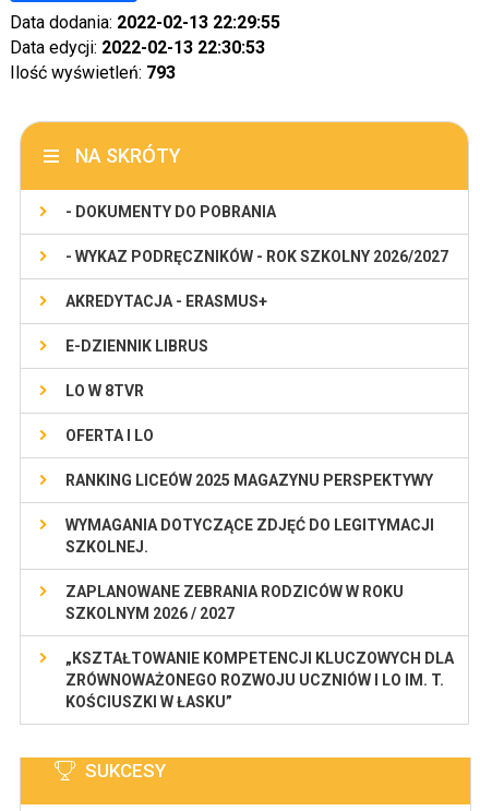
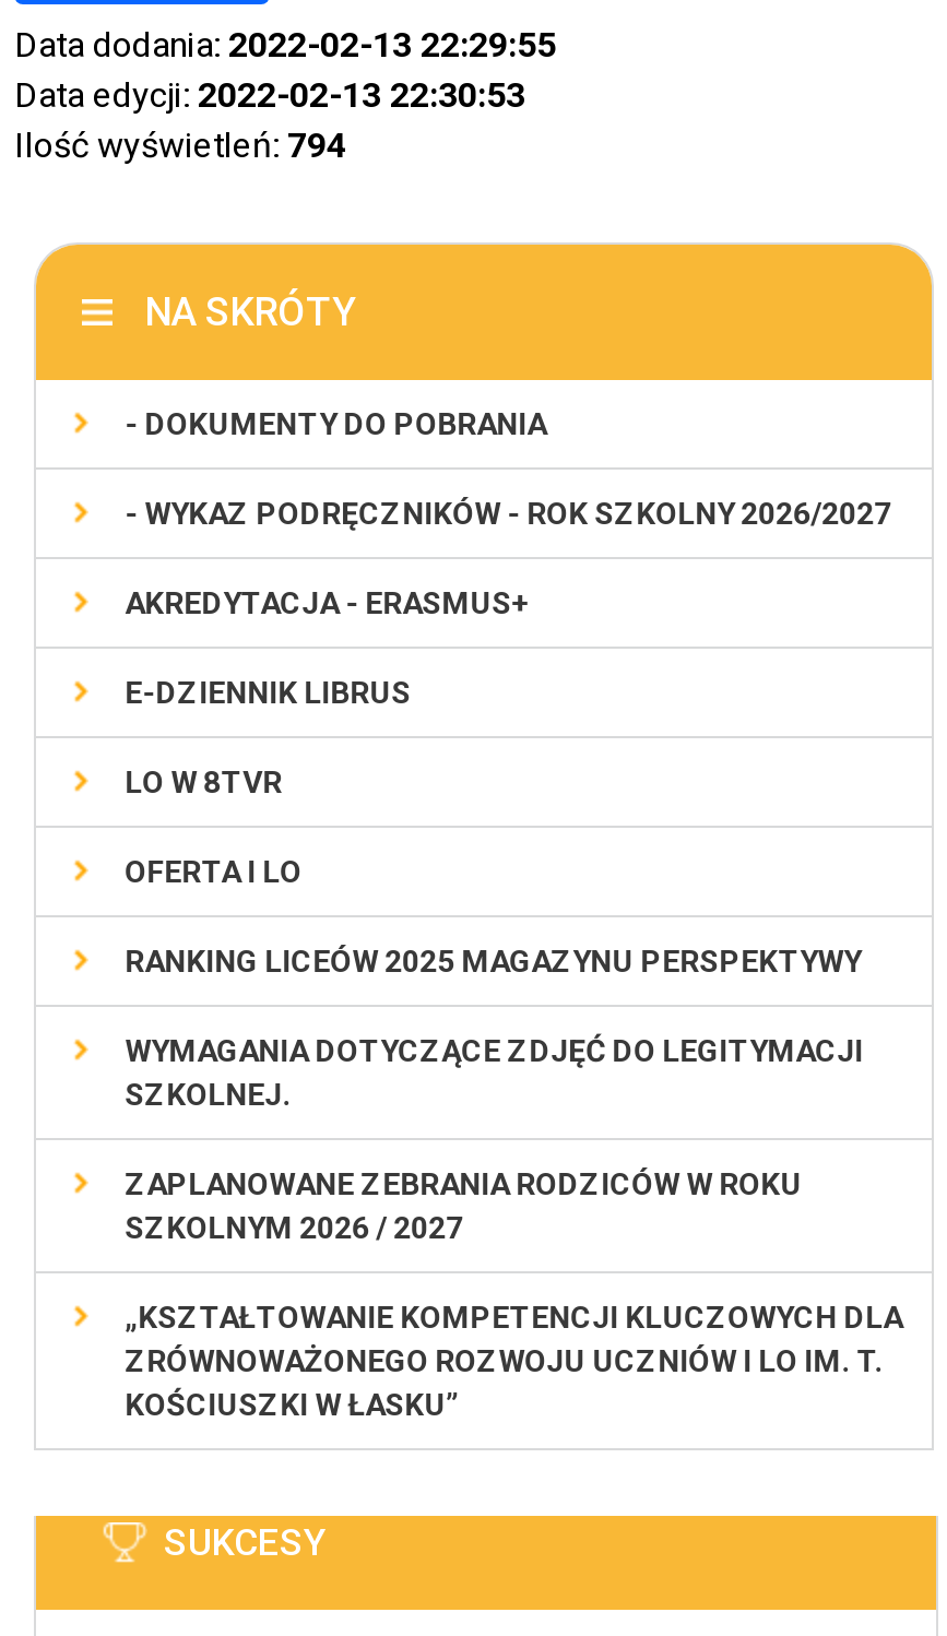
[10,62,176,82] Ilość wyświetleń: 793 -> [14,123,346,165] Ilość wyświetleń: 794

